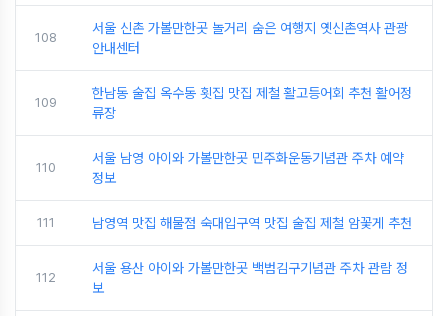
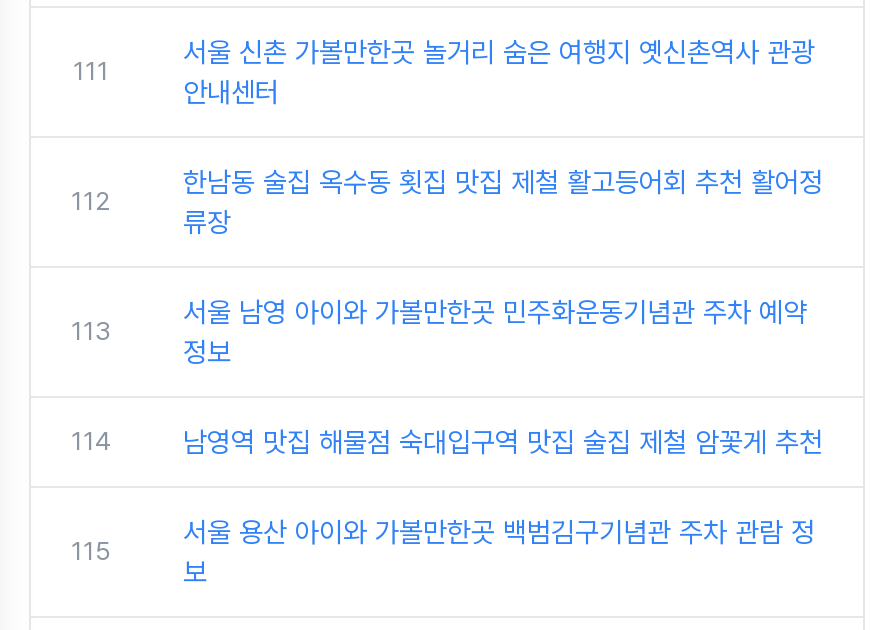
[35,30,57,45] 108 -> [73,56,109,86] 111
[35,95,57,110] 109 -> [71,186,111,216] 112
[36,160,56,175] 110 -> [71,316,111,346] 113
[37,215,55,230] 111 -> [71,426,111,456] 114
[36,270,56,285] 112 -> [71,536,111,566] 115

